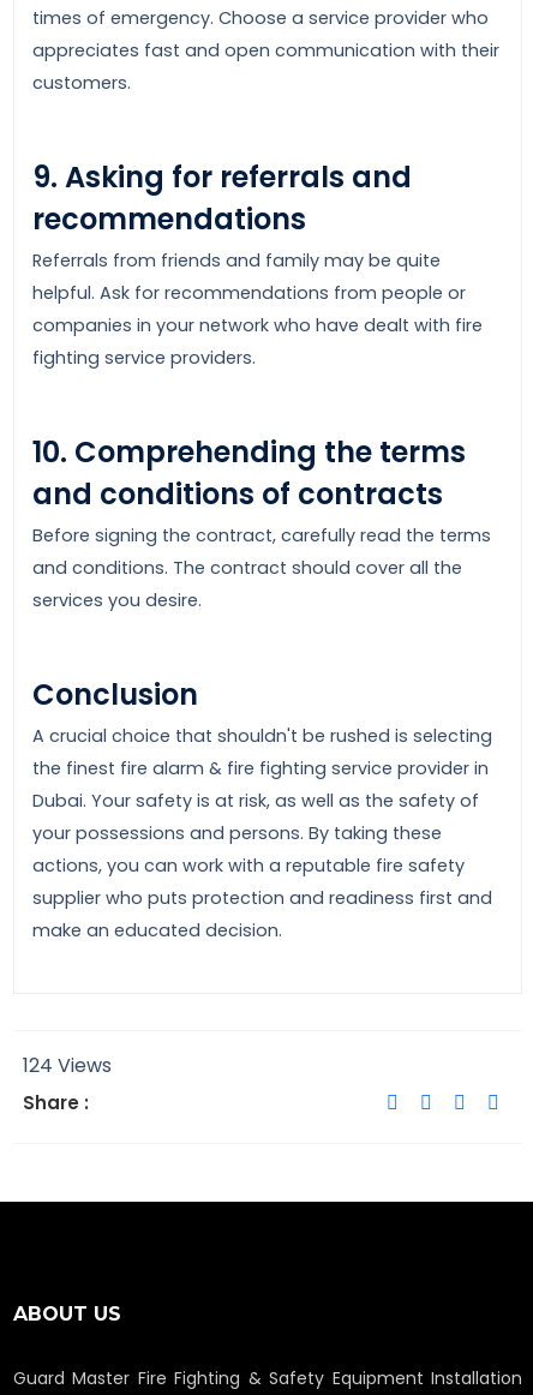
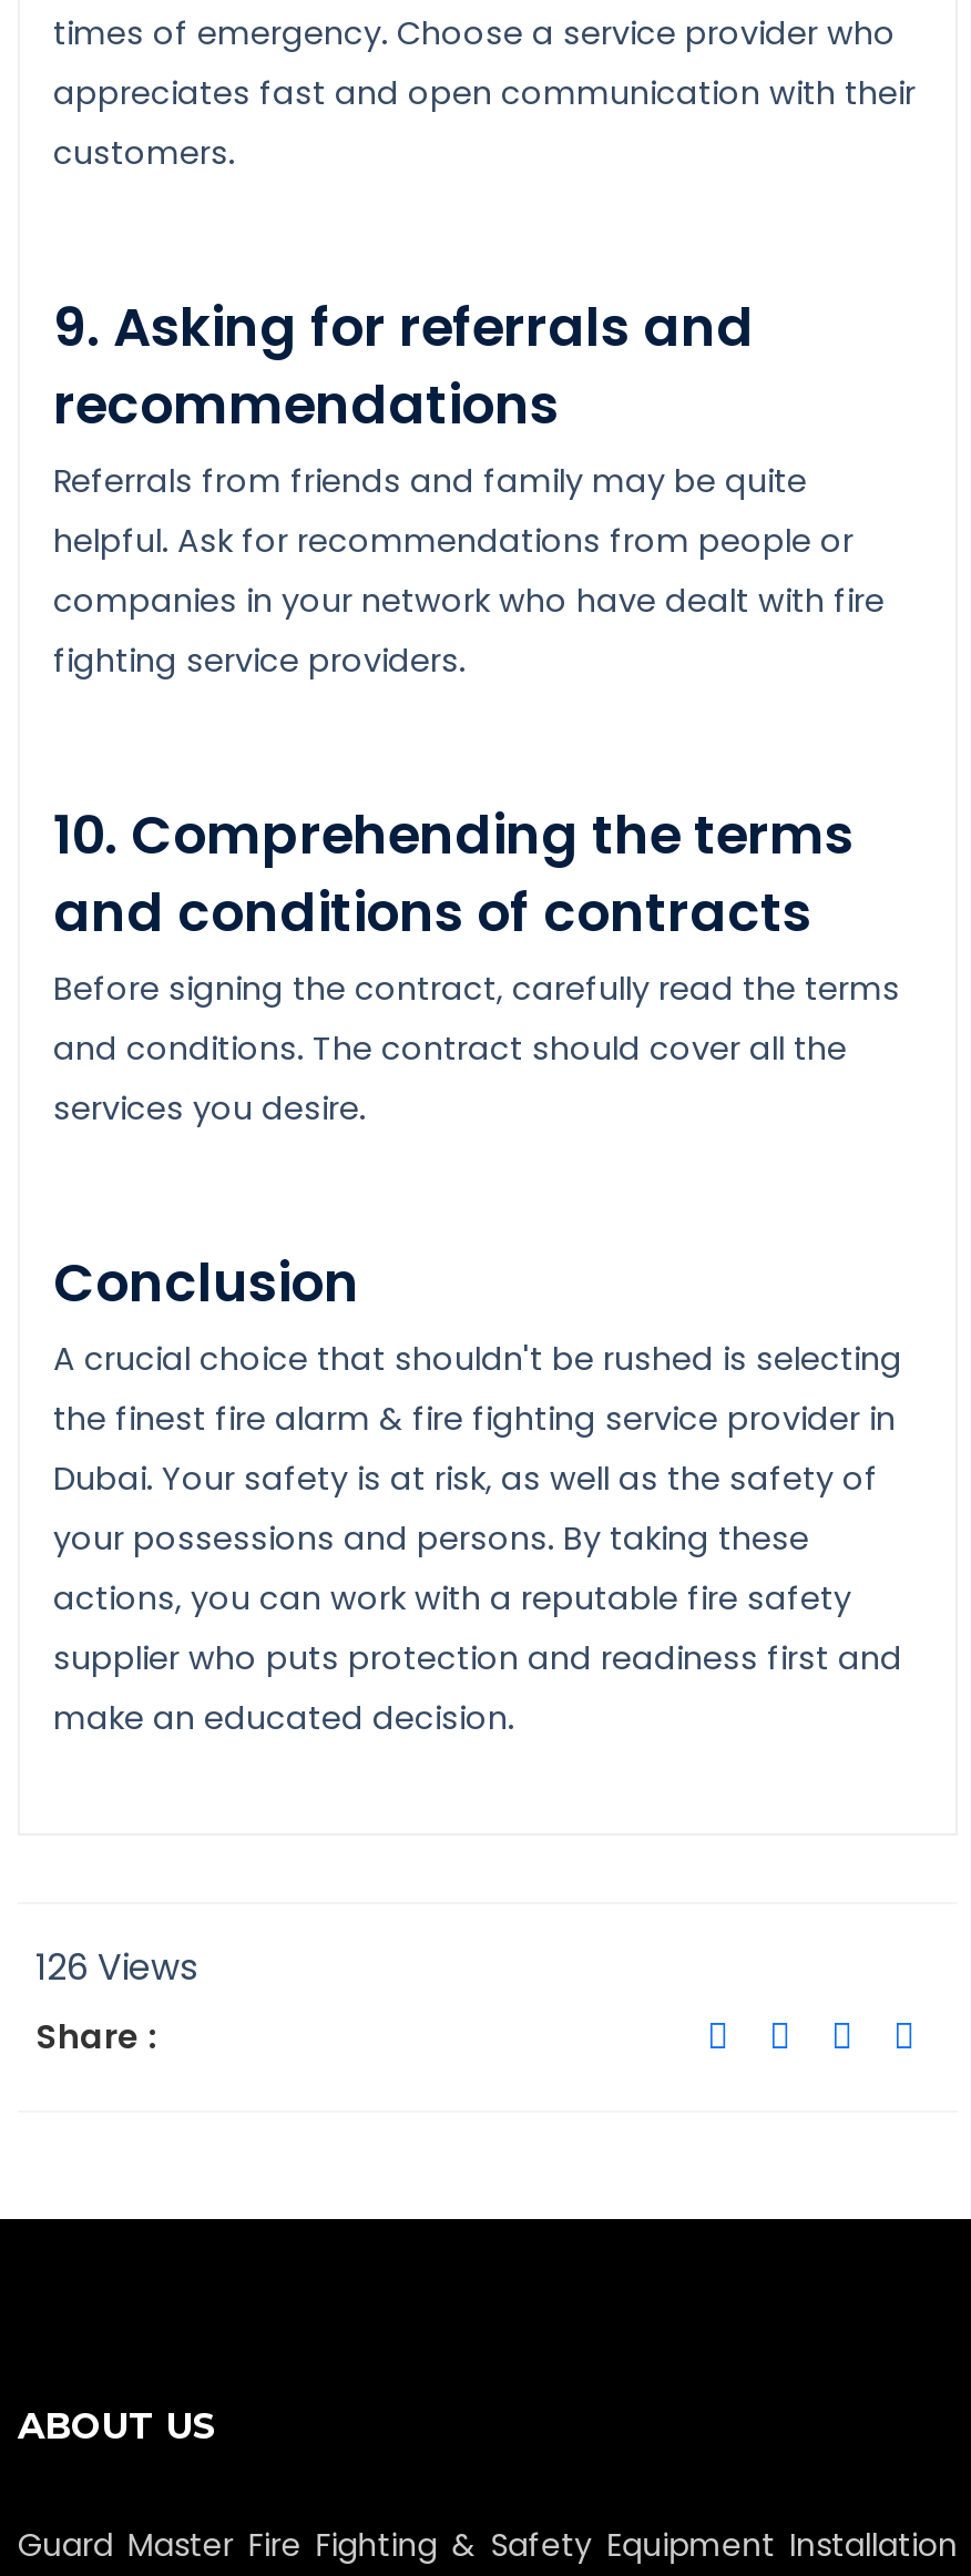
[23,1051,112,1079] 124 Views -> [35,1942,197,1993] 126 Views

